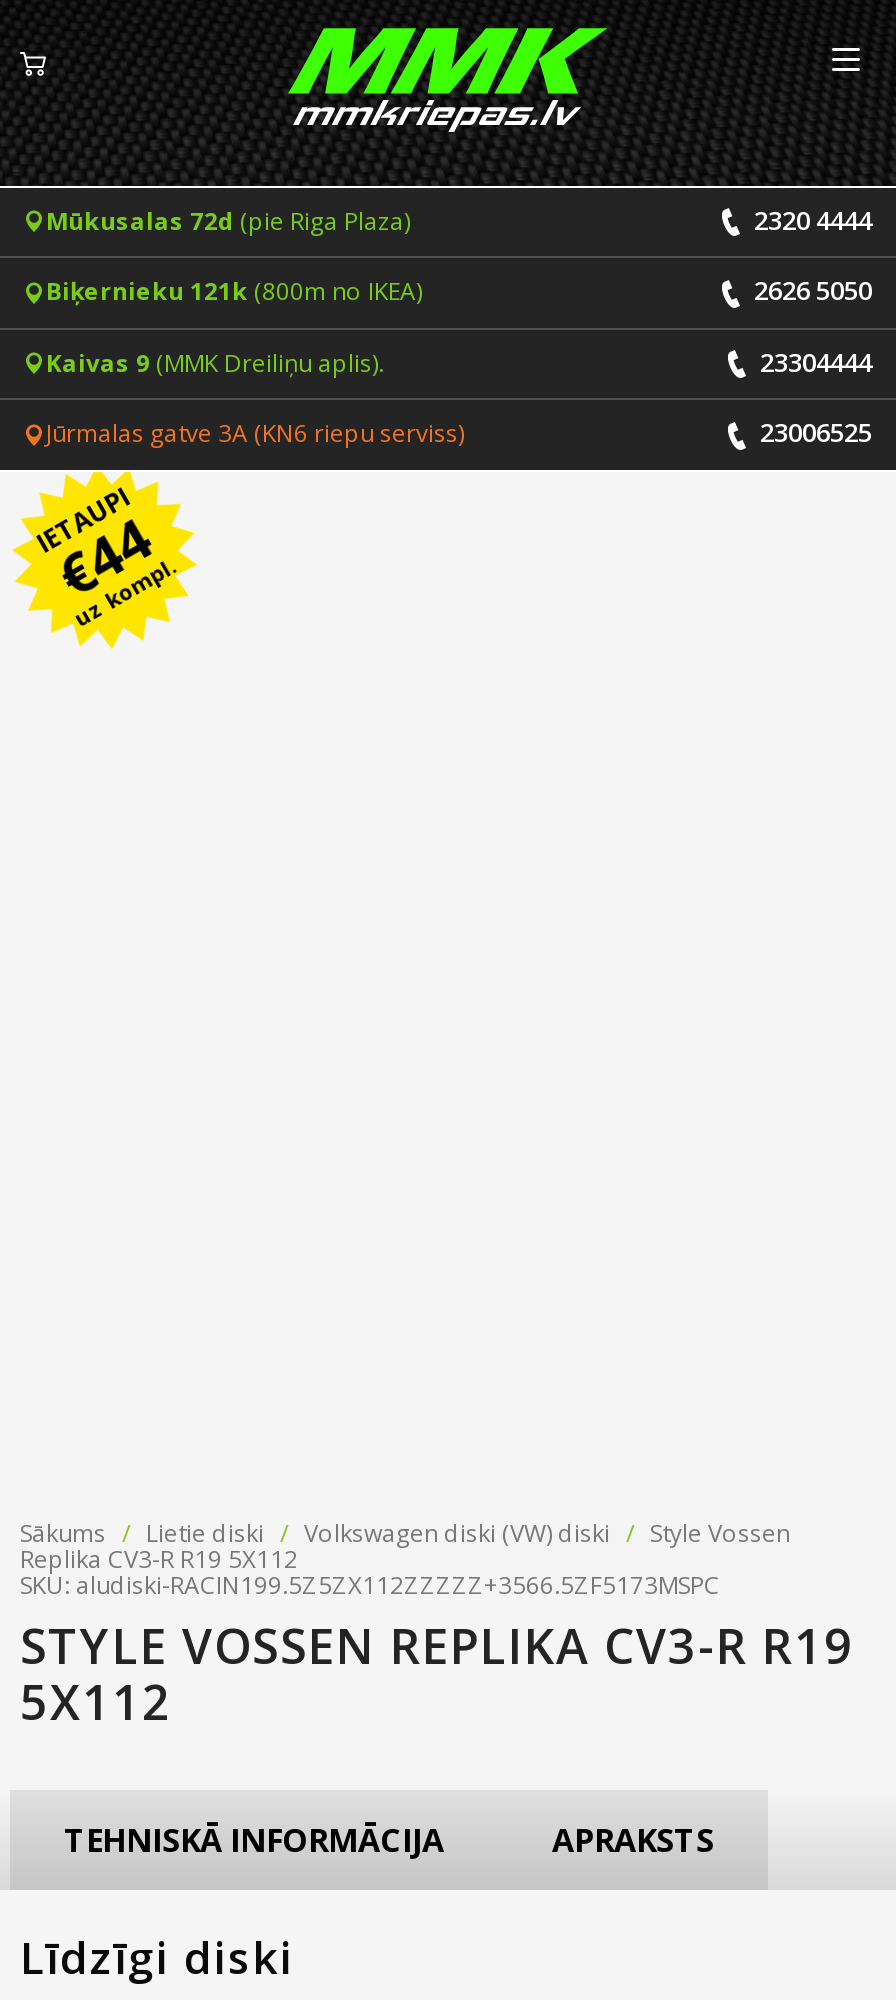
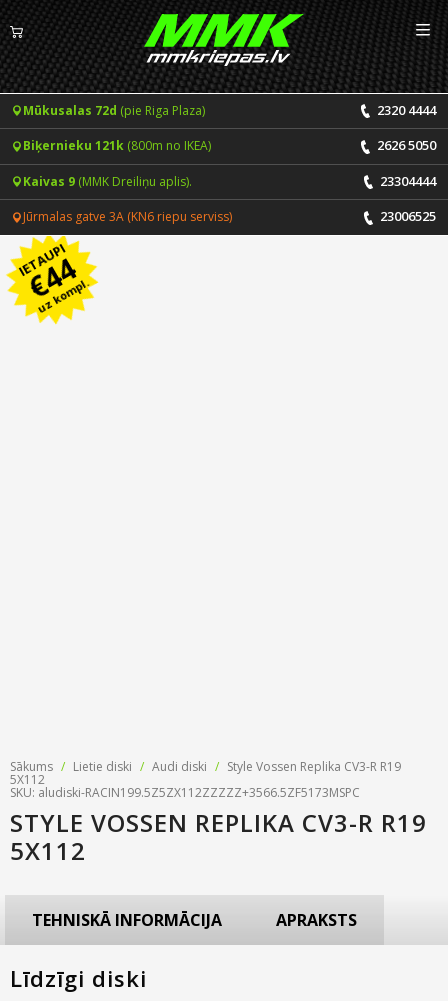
[20,1517,790,1577] Sākums / Lietie diski / Volkswagen diski (VW) diski / Style Vossen | Replika CV3-R R19 5X112 -> [10,758,401,788] Sākums / Lietie diski / Audi diski / Style Vossen Replika CV3-R R19 | 5X112

